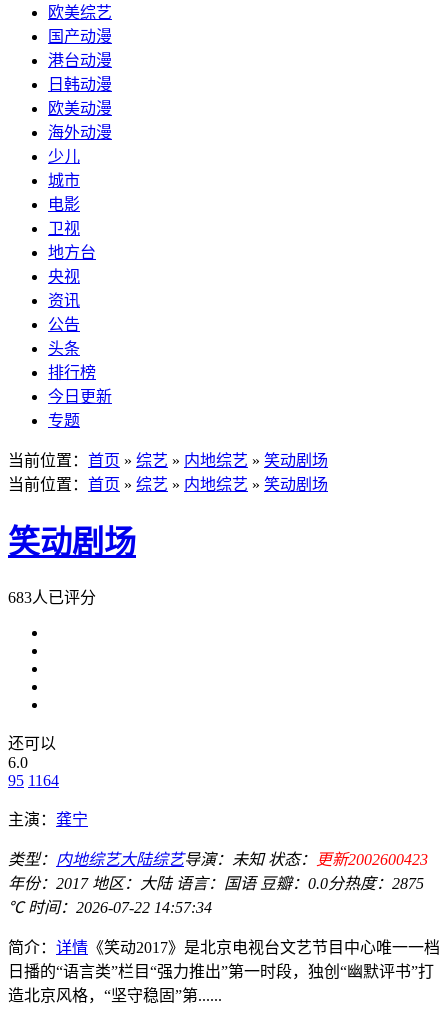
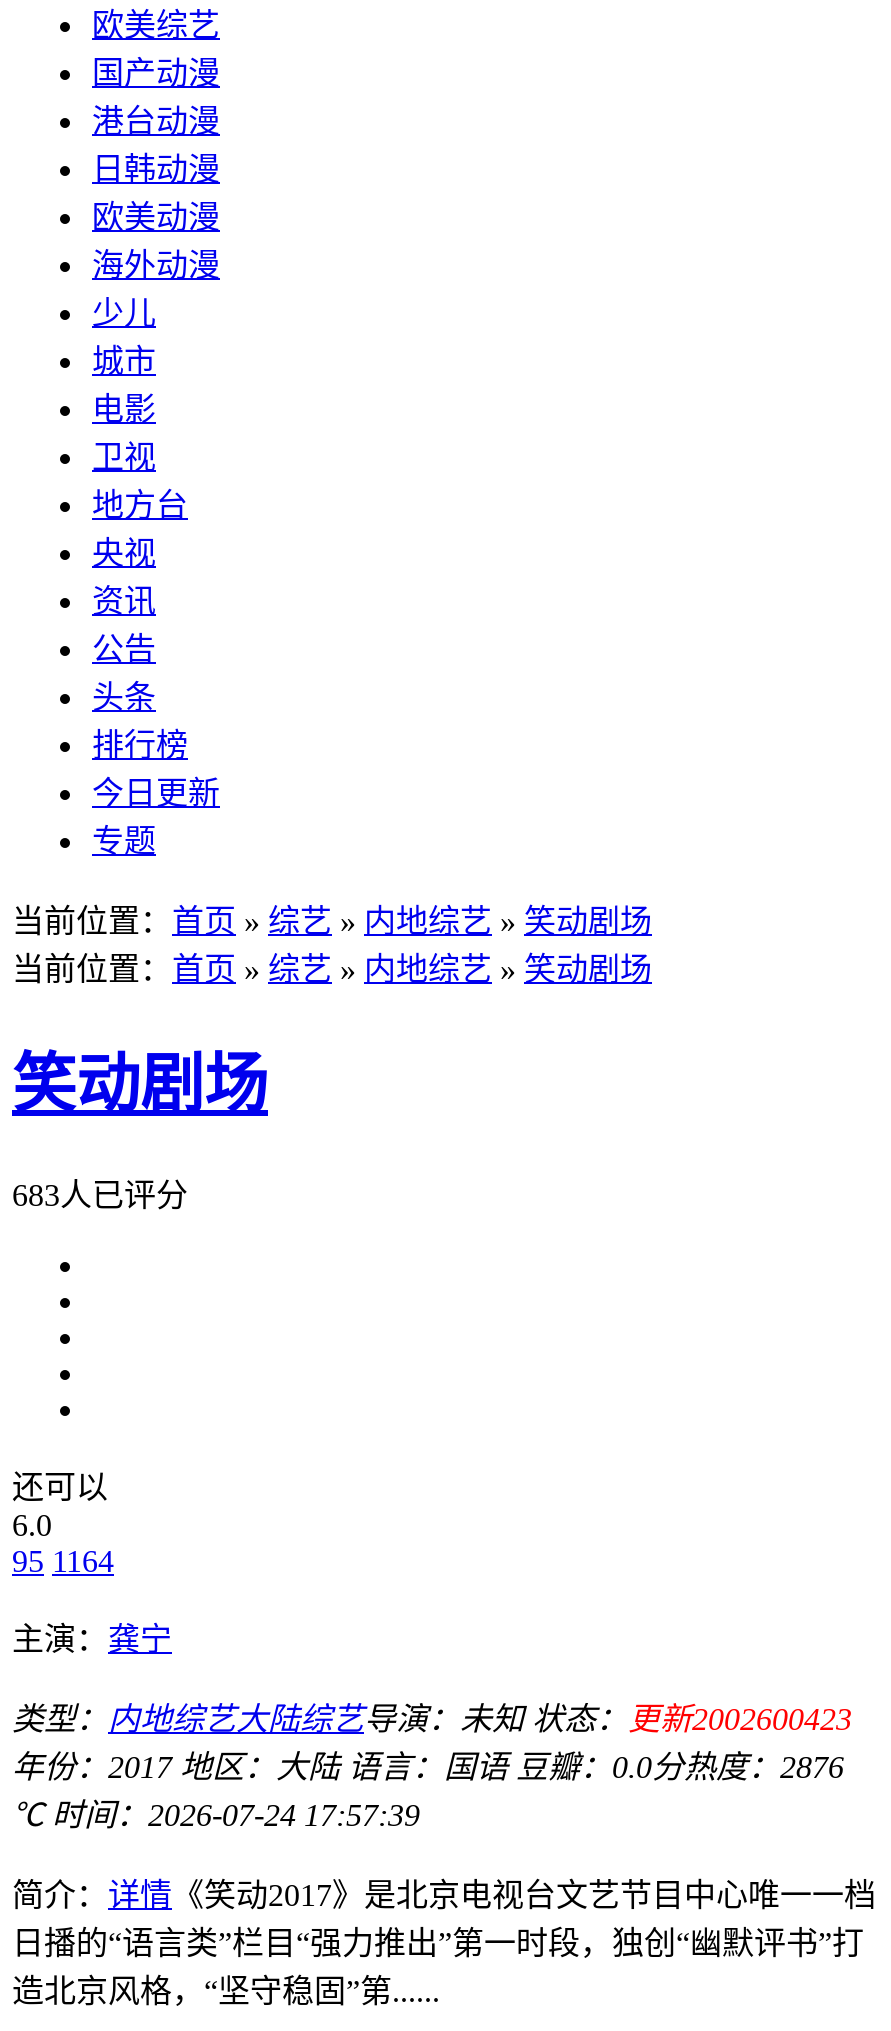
[8,875,424,892] 年份：2017 地区：大陆 语言：国语 豆瓣：0.0分热度：2875 -> [12,1750,844,1784] 年份：2017 地区：大陆 语言：国语 豆瓣：0.0分热度：2876
[8,899,212,916] ℃ 时间：2026-07-22 14:57:34 -> [12,1798,420,1832] ℃ 时间：2026-07-24 17:57:39

